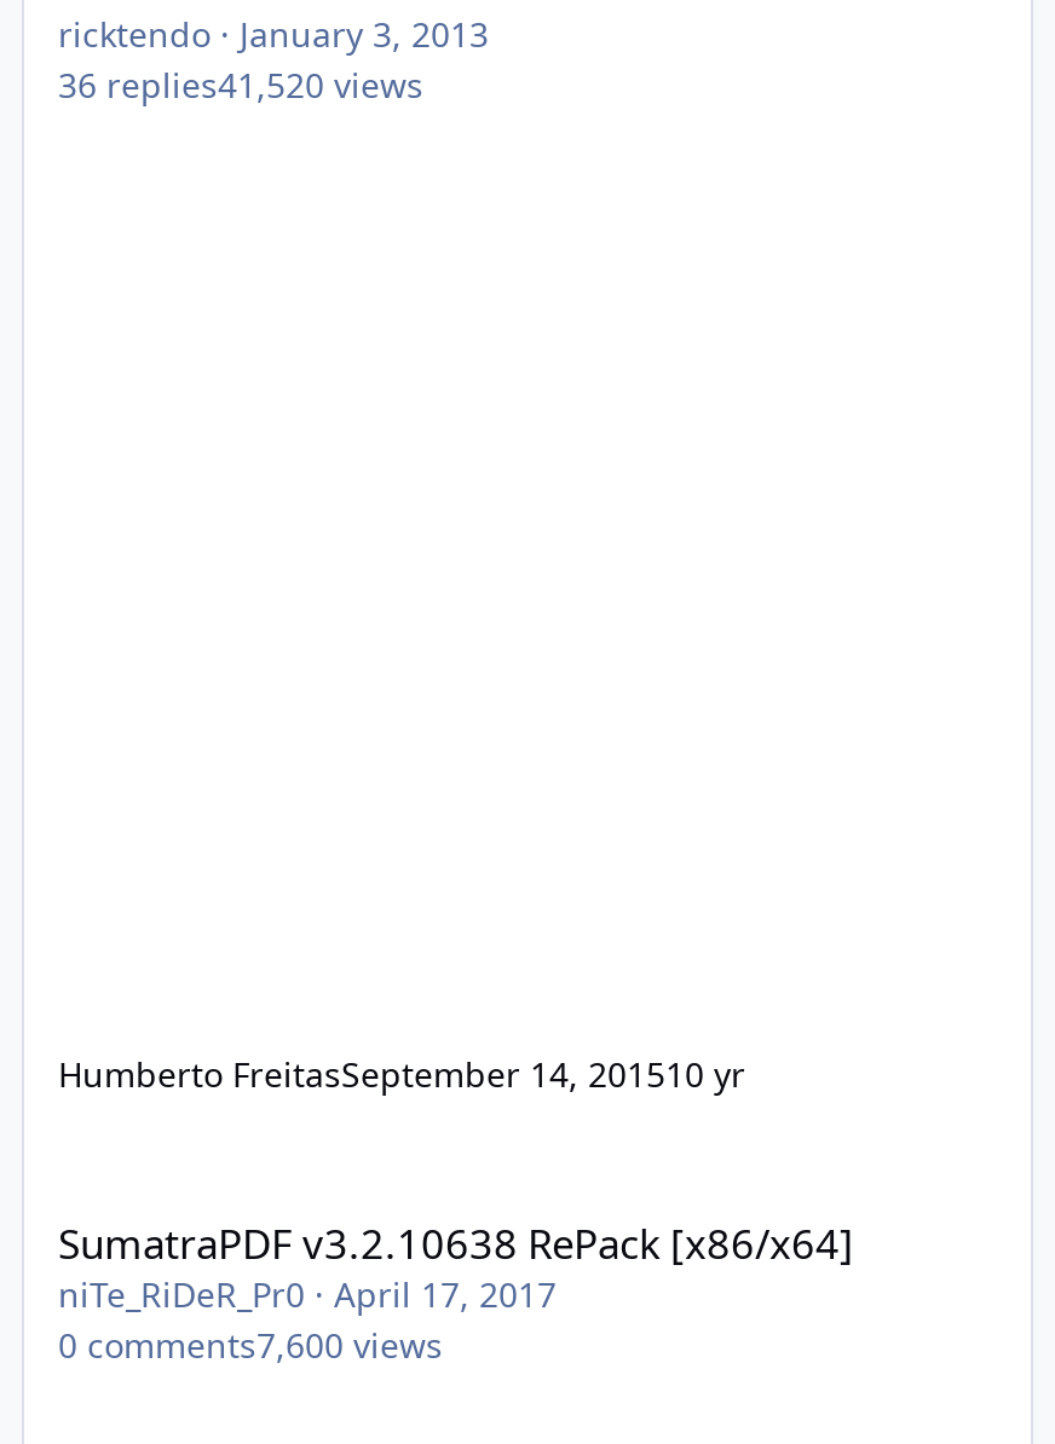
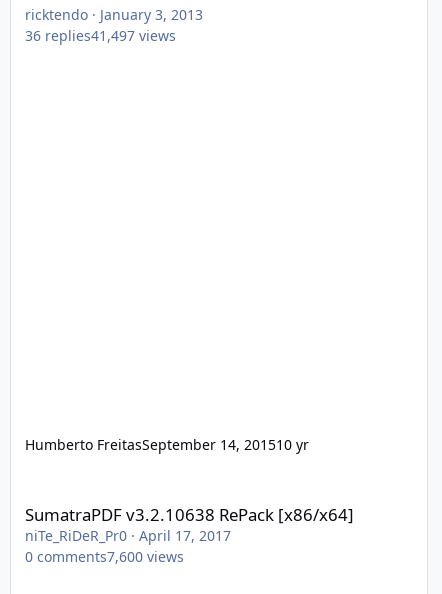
[58,61,423,107] 36 replies41,520 views -> [25,26,176,45] 36 replies41,497 views

